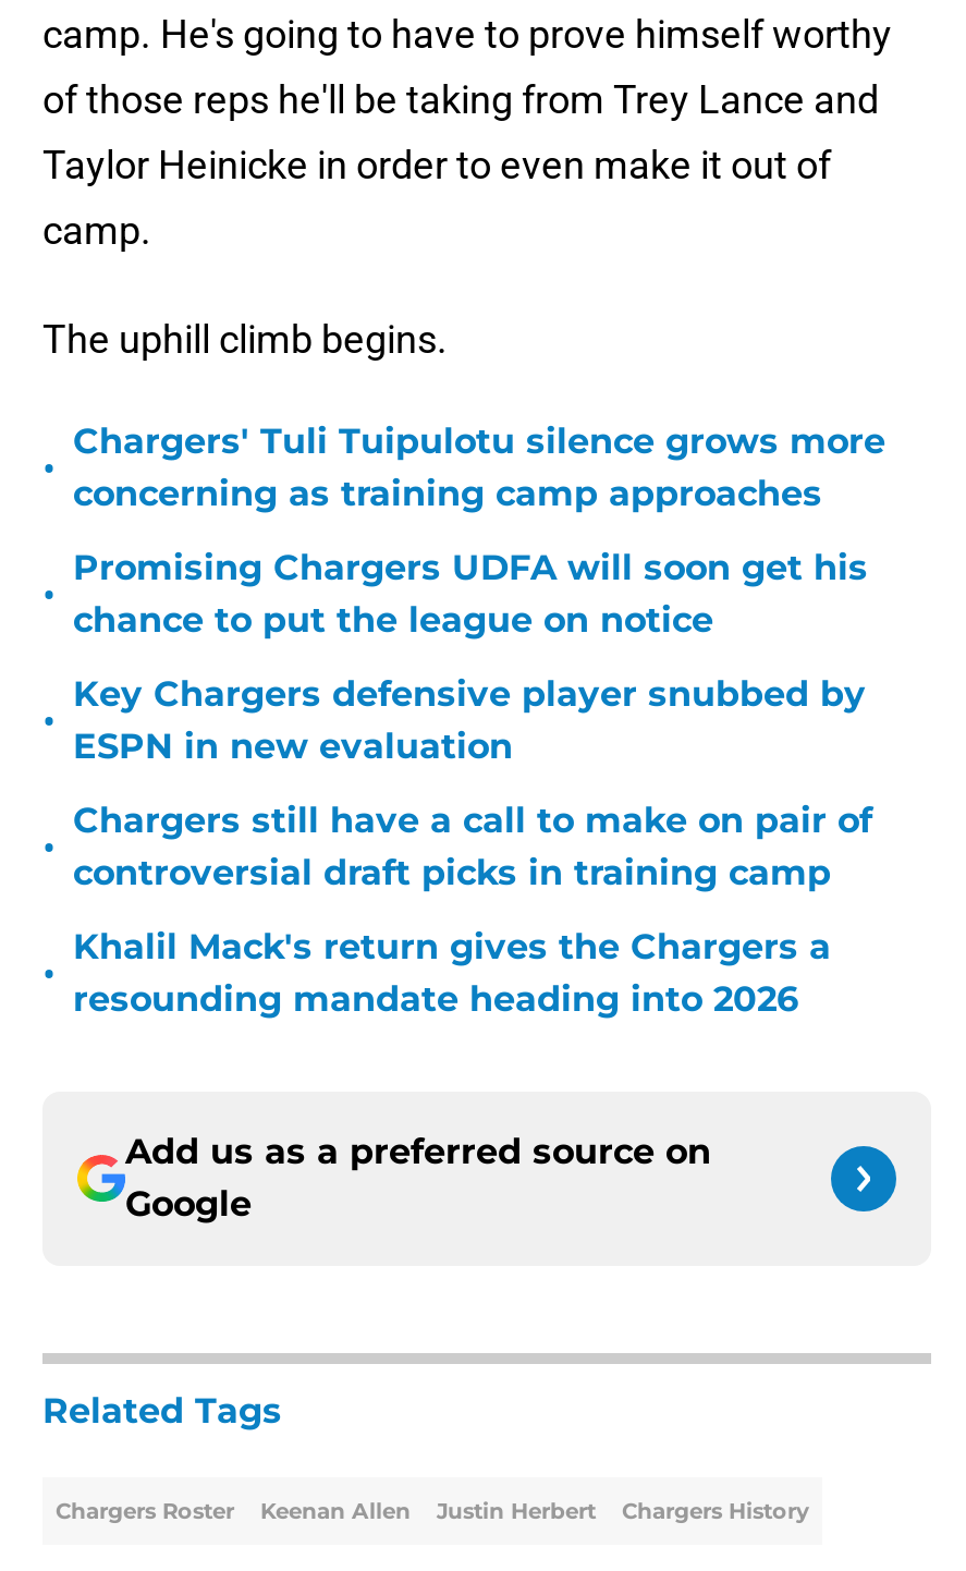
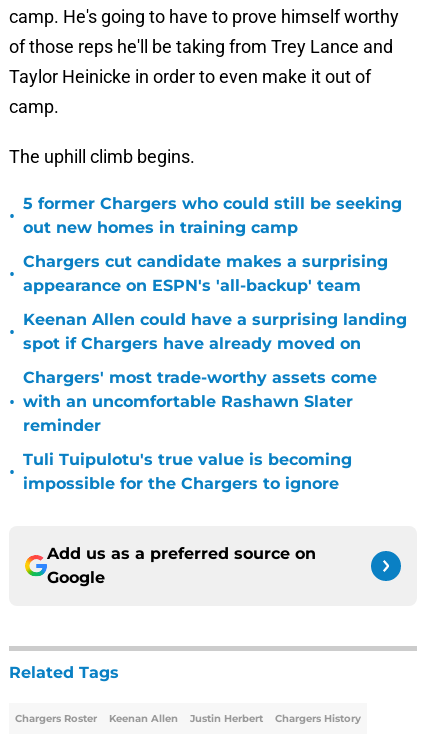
[73,421,885,514] Chargers' Tuli Tuipulotu silence grows more | concerning as training camp approaches -> [23,194,402,237] 5 former Chargers who could still be seeking | out new homes in training camp
[73,547,868,641] Promising Chargers UDFA will soon get his | chance to put the league on notice -> [23,252,388,295] Chargers cut candidate makes a surprising | appearance on ESPN's 'all-backup' team
[73,673,866,767] Key Chargers defensive player snubbed by | ESPN in new evaluation -> [23,310,407,353] Keenan Allen could have a surprising landing | spot if Chargers have already moved on
[73,800,872,893] Chargers still have a call to make on pair of | controversial draft picks in training camp -> [23,368,377,435] Chargers' most trade-worthy assets come | with an uncomfortable Rashawn Slater | reminder
[73,926,831,1020] Khalil Mack's return gives the Chargers a | resounding mandate heading into 2026 -> [23,450,352,493] Tuli Tuipulotu's true value is becoming | impossible for the Chargers to ignore

